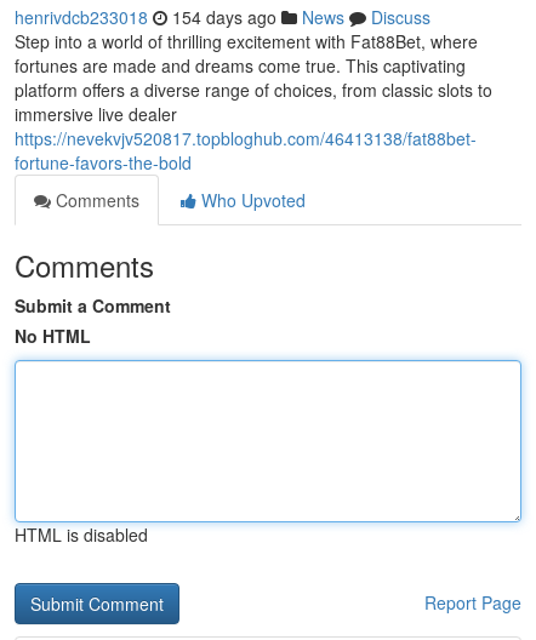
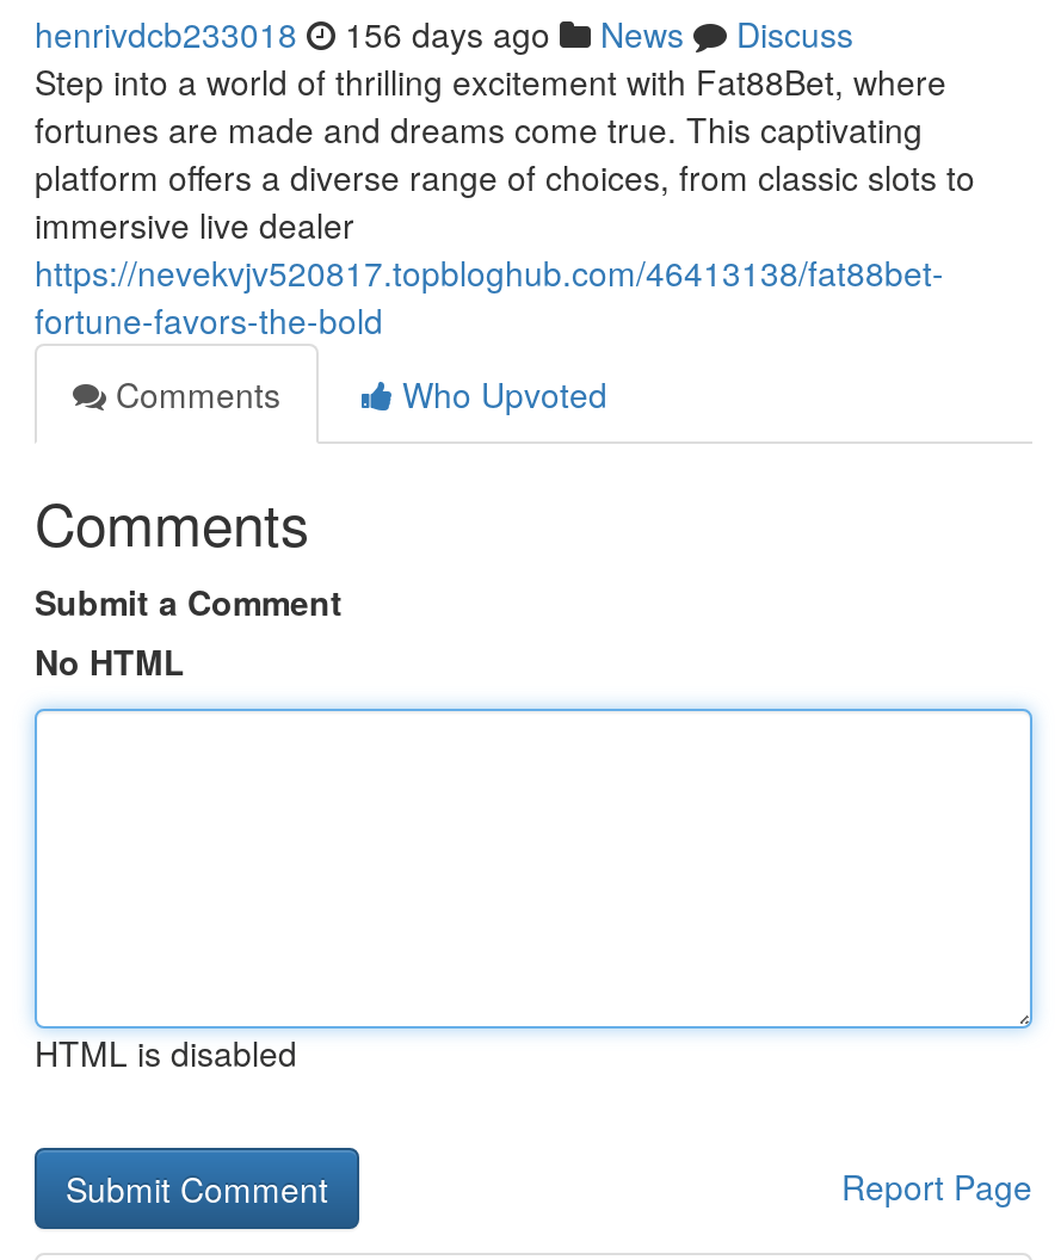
[15,5,430,29] henrivdcb233018 154 days ago News Discuss -> [35,10,853,57] henrivdcb233018 156 days ago News Discuss

